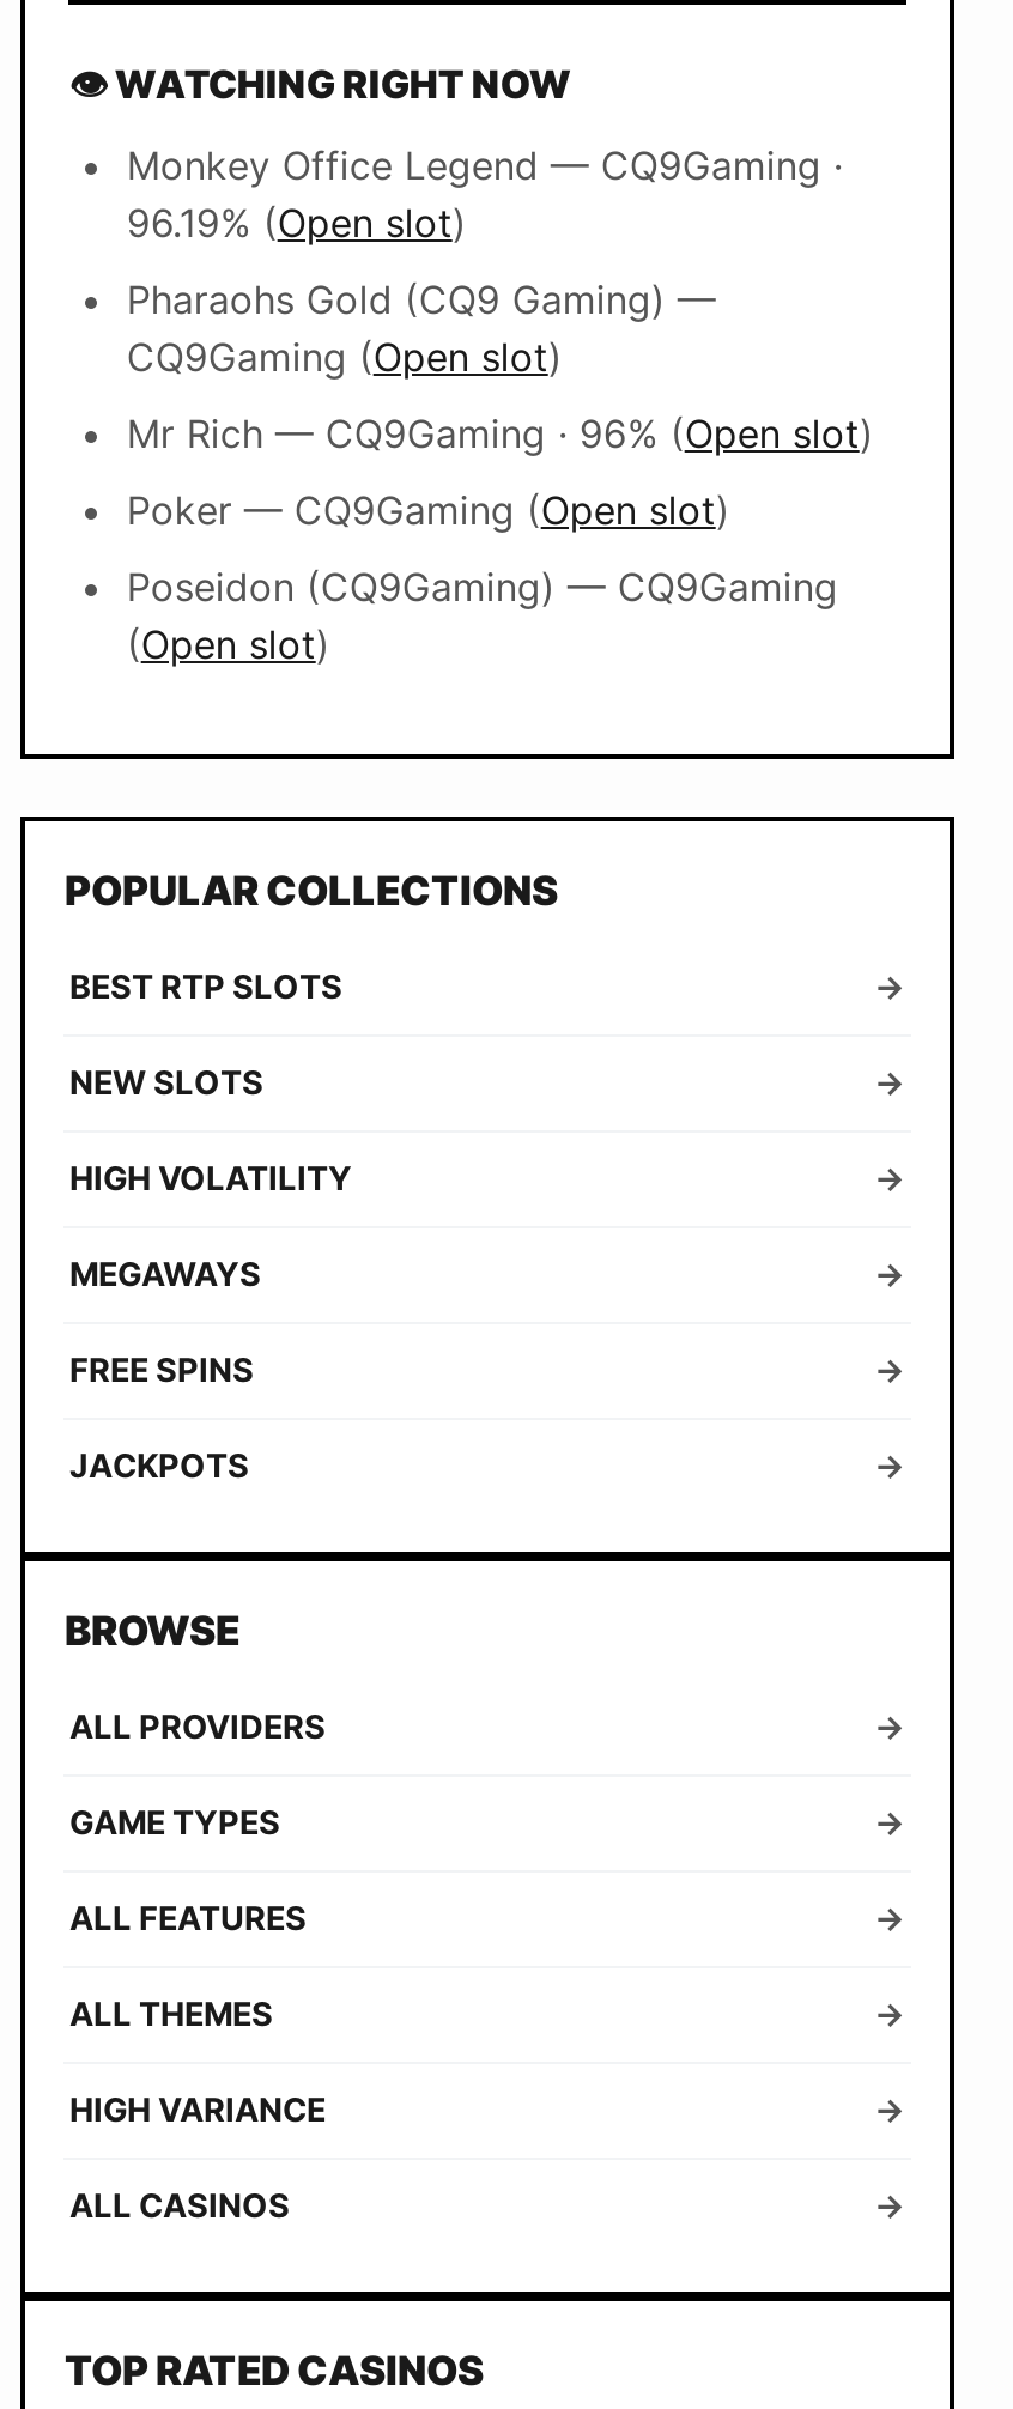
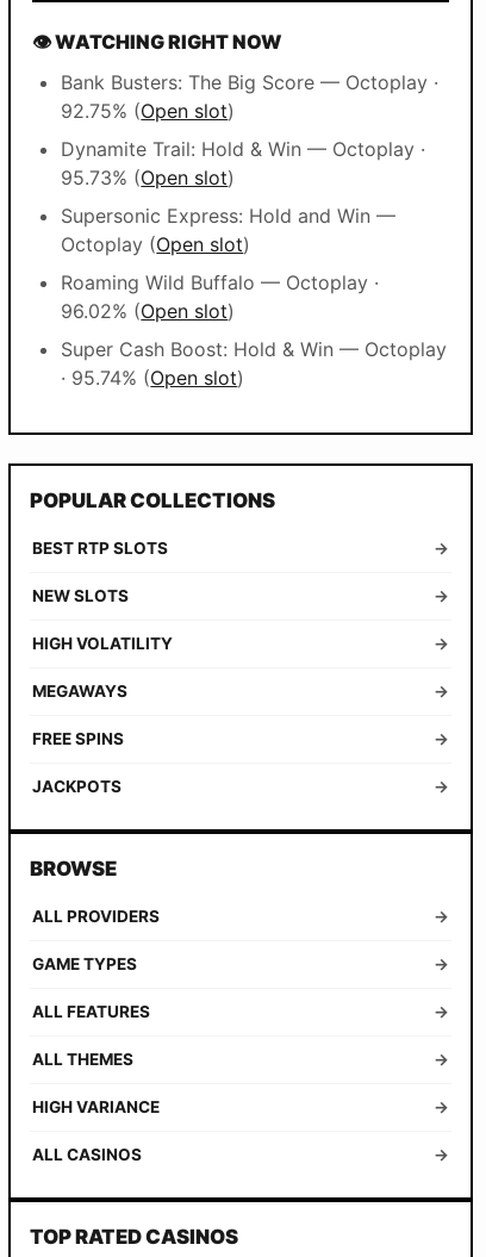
[126,142,842,247] Monkey Office Legend — CQ9Gaming · | 96.19% (Open slot) -> [61,70,439,123] Bank Busters: The Big Score — Octoplay · | 92.75% (Open slot)
[126,276,716,381] Pharaohs Gold (CQ9 Gaming) — | CQ9Gaming (Open slot) -> [61,137,426,190] Dynamite Trail: Hold & Win — Octoplay · | 95.73% (Open slot)
[126,410,874,458] Mr Rich — CQ9Gaming · 96% (Open slot) -> [61,204,396,256] Supersonic Express: Hold and Win — | Octoplay (Open slot)
[126,486,730,534] Poker — CQ9Gaming (Open slot) -> [61,271,379,323] Roaming Wild Buffalo — Octoplay · | 96.02% (Open slot)
[126,563,838,668] Poseidon (CQ9Gaming) — CQ9Gaming | (Open slot) -> [61,337,447,390] Super Cash Boost: Hold & Win — Octoplay | · 95.74% (Open slot)

